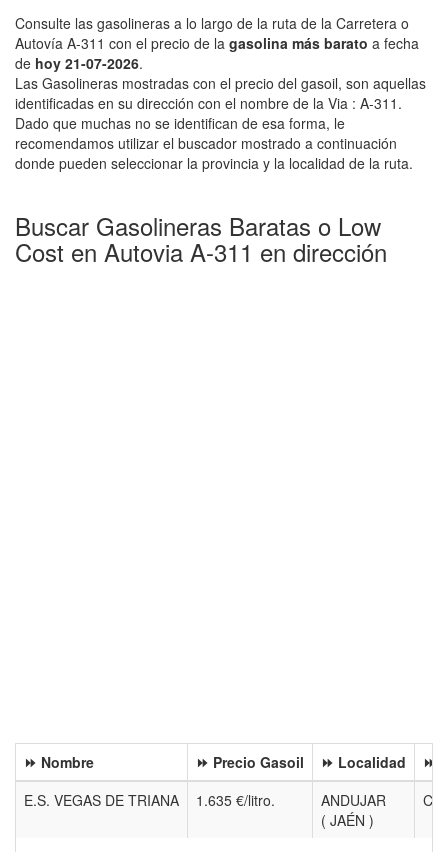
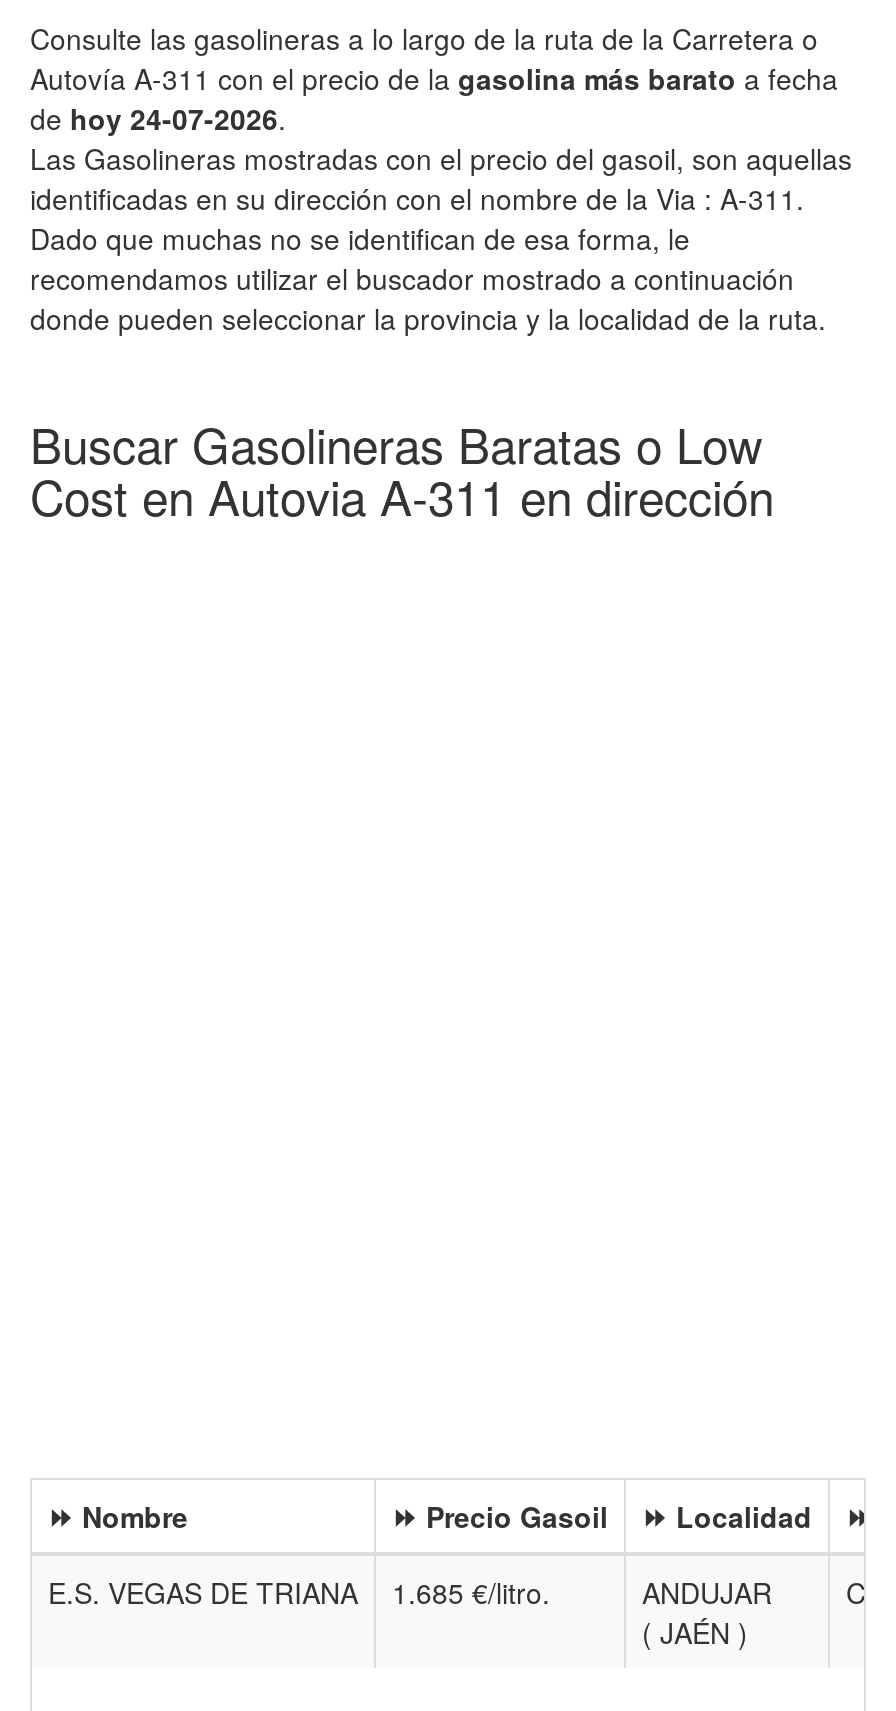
[15,53,143,73] de hoy 21-07-2026. -> [30,98,286,138] de hoy 24-07-2026.
[24,790,275,810] E.S. VEGAS DE TRIANA 1.635 €/litro. -> [48,1572,550,1612] E.S. VEGAS DE TRIANA 1.685 €/litro.

